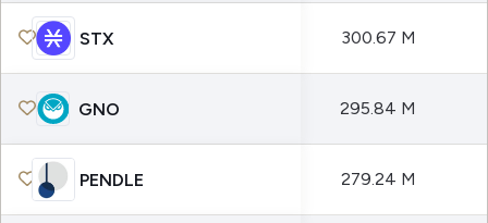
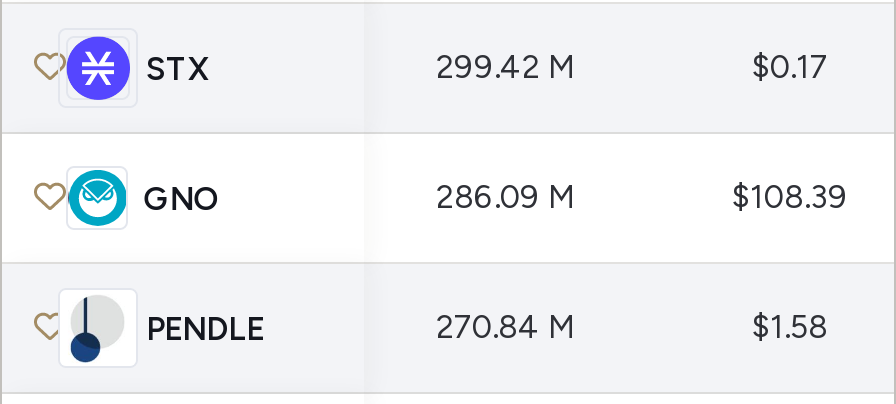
[340,27,416,48] 300.67 M -> [436,48,828,86] 299.42 M | $0.17
[340,98,416,119] 295.84 M -> [436,178,848,216] 286.09 M | $108.39
[340,169,416,189] 279.24 M -> [436,308,828,346] 270.84 M | $1.58

